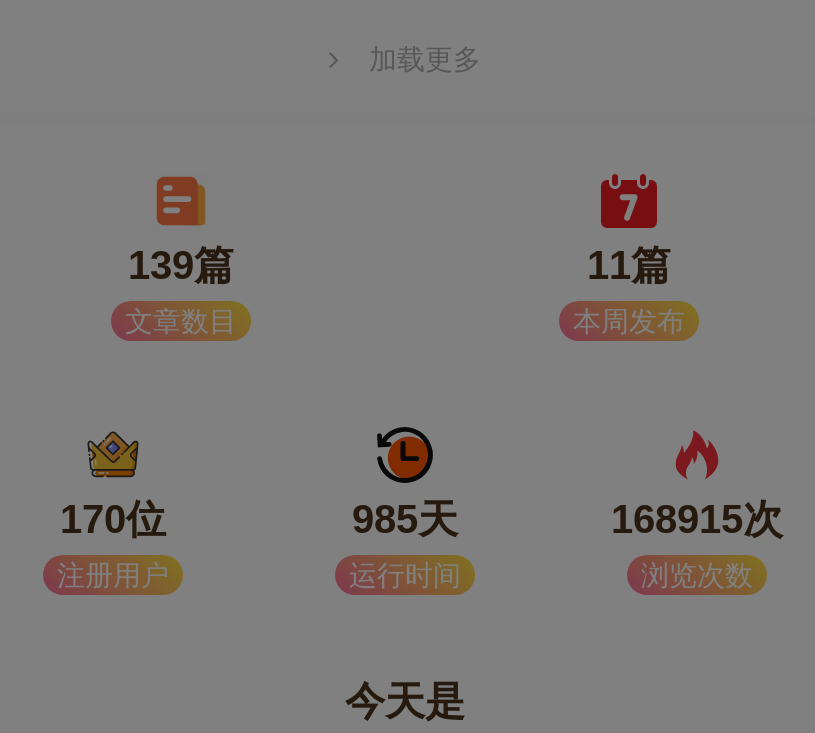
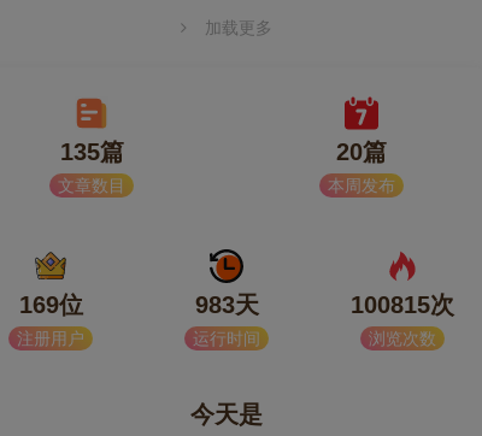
[128,243,234,287] 139篇 -> [60,138,124,165] 135篇
[587,243,671,287] 11篇 -> [336,138,387,165] 20篇
[60,498,166,542] 170位 -> [19,292,83,318] 169位
[352,498,458,542] 985天 -> [195,292,258,318] 983天
[611,498,783,542] 168915次 -> [351,292,454,318] 100815次

